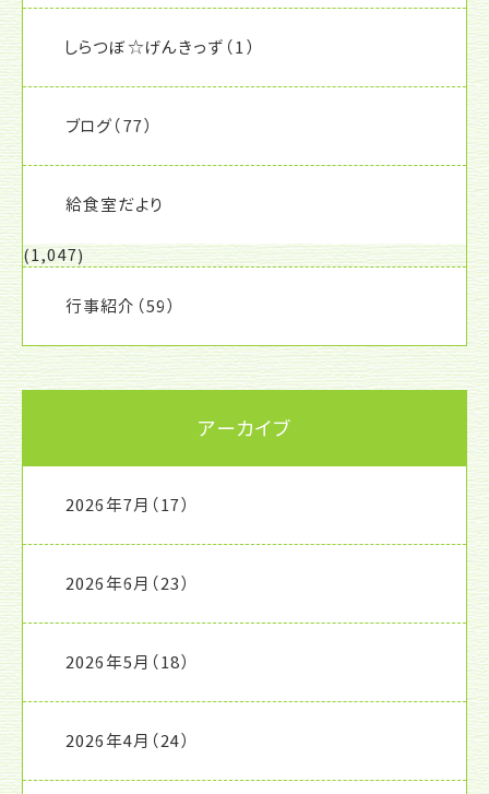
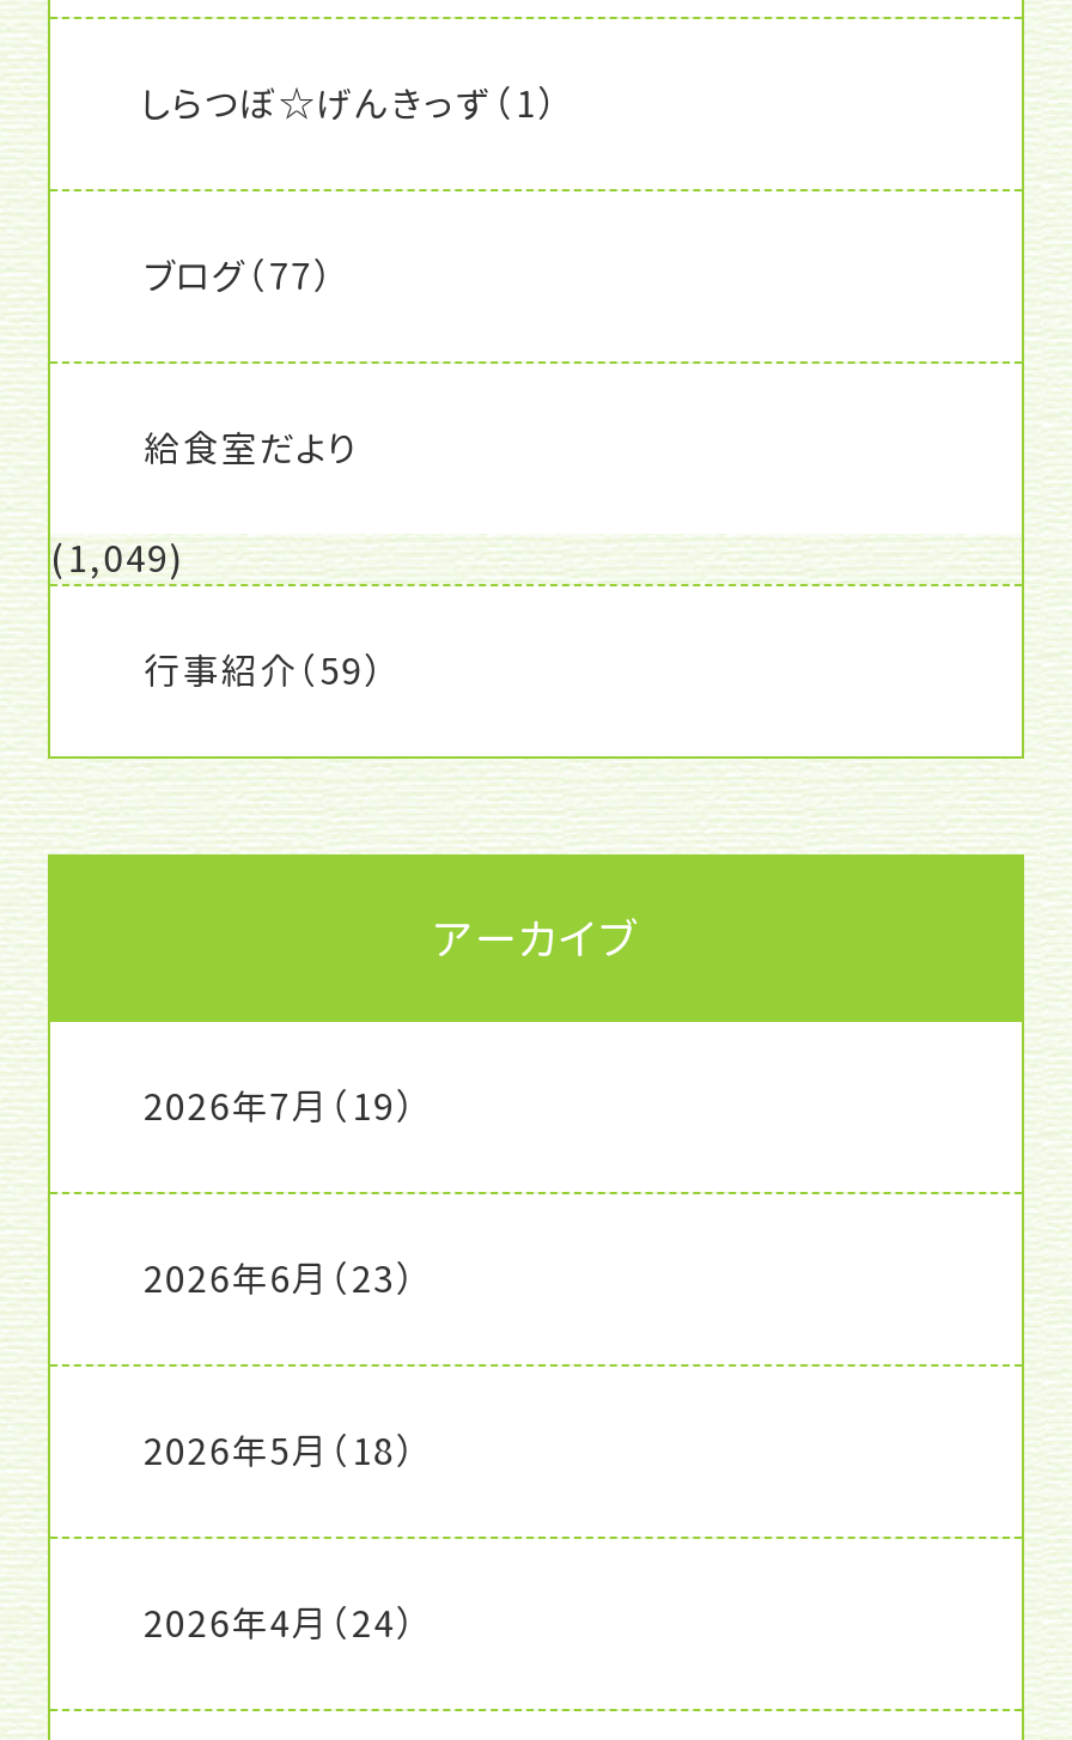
[23,244,84,266] (1,047) -> [50,534,184,584] (1,049)
[65,494,190,517] 2026年7月（17） -> [144,1082,417,1132] 2026年7月（19）

